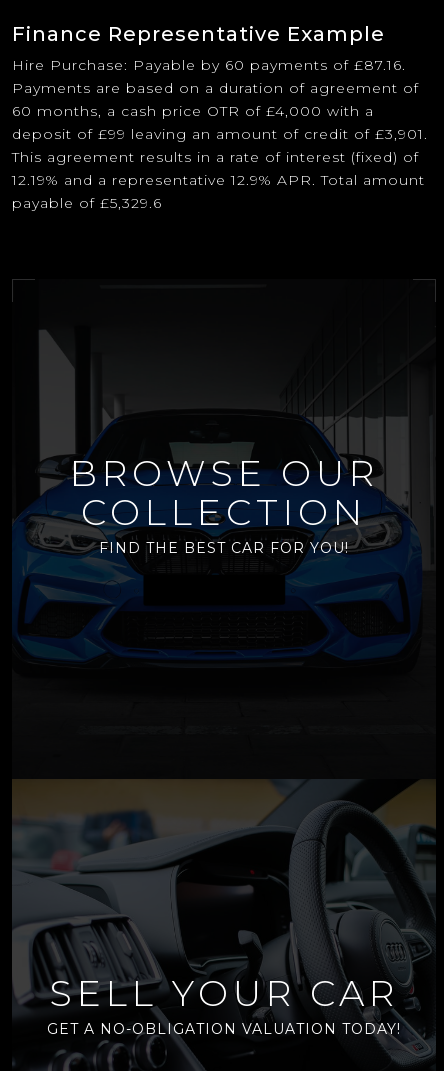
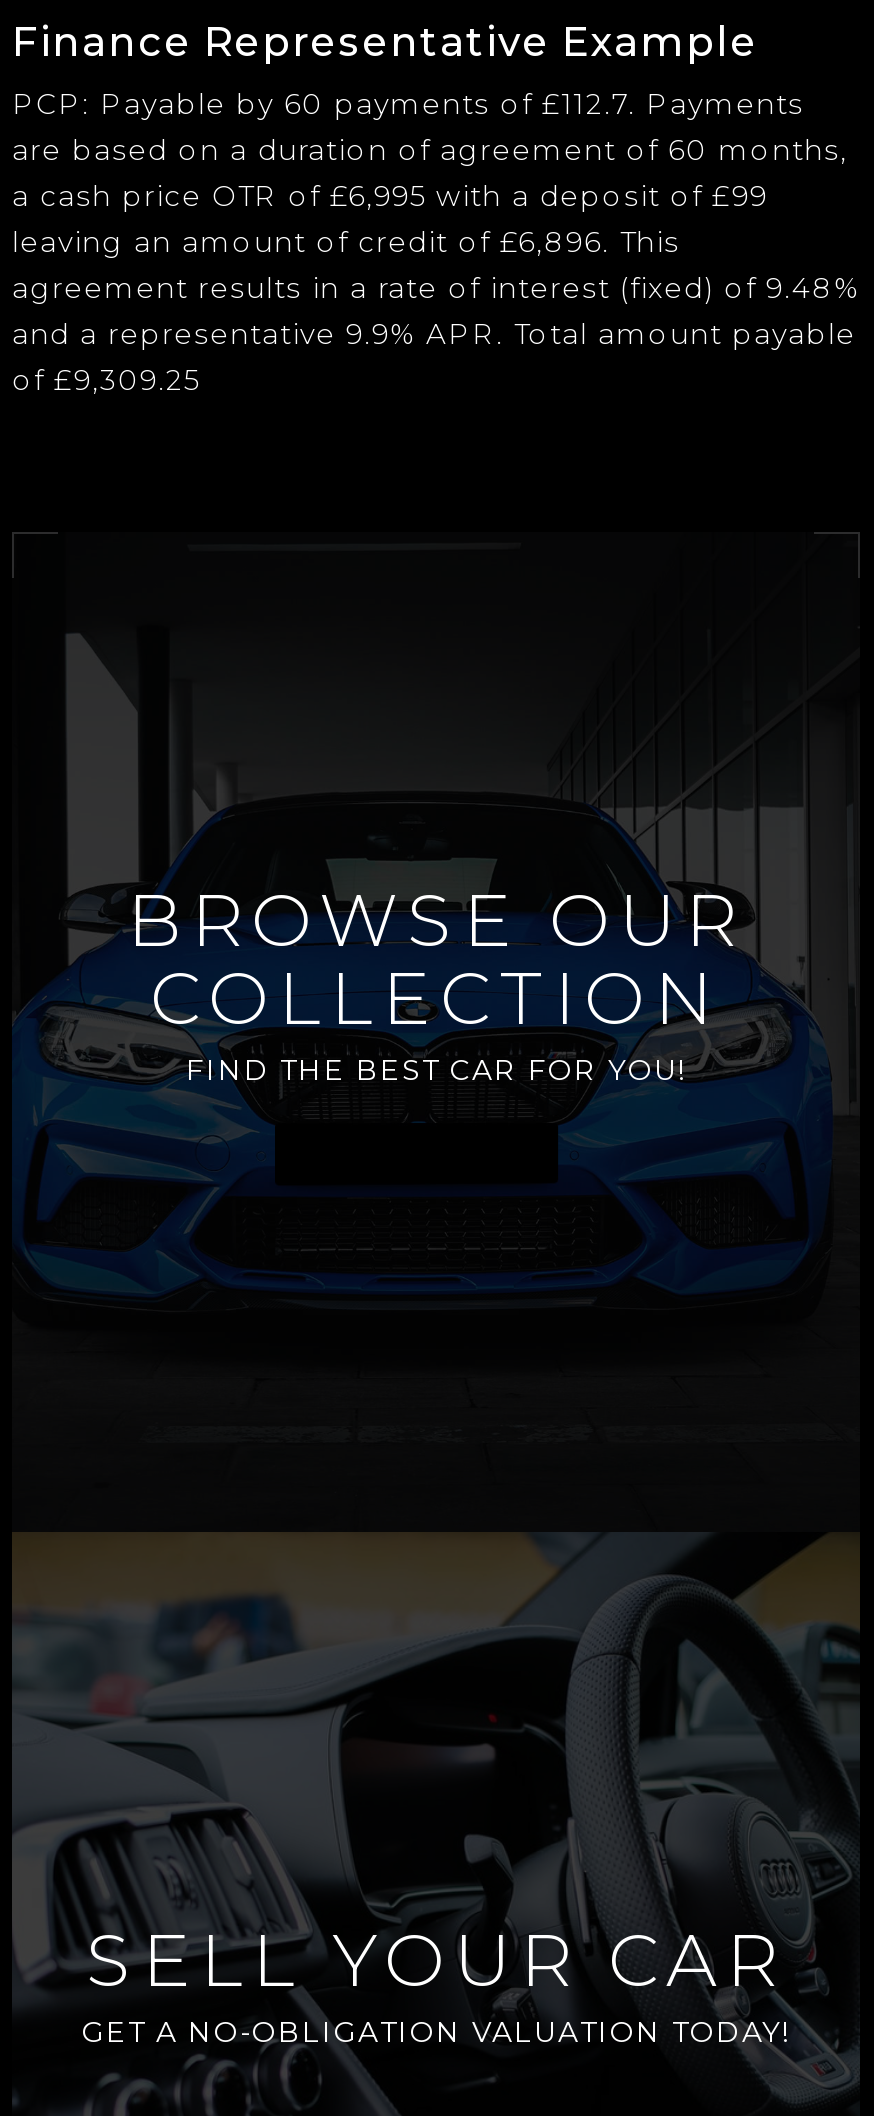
[12,56,428,212] Hire Purchase: Payable by 60 payments of £87.16. | Payments are based on a duration of agreement of | 60 months, a cash price OTR of £4,000 with a | deposit of £99 leaving an amount of credit of £3,901. | This agreement results in a rate of interest (fixed) of | 12.19% and a representative 12.9% APR. Total amount | payable of £5,329.6 -> [12,86,860,398] PCP: Payable by 60 payments of £112.7. Payments | are based on a duration of agreement of 60 months, | a cash price OTR of £6,995 with a deposit of £99 | leaving an amount of credit of £6,896. This | agreement results in a rate of interest (fixed) of 9.48% | and a representative 9.9% APR. Total amount payable | of £9,309.25

